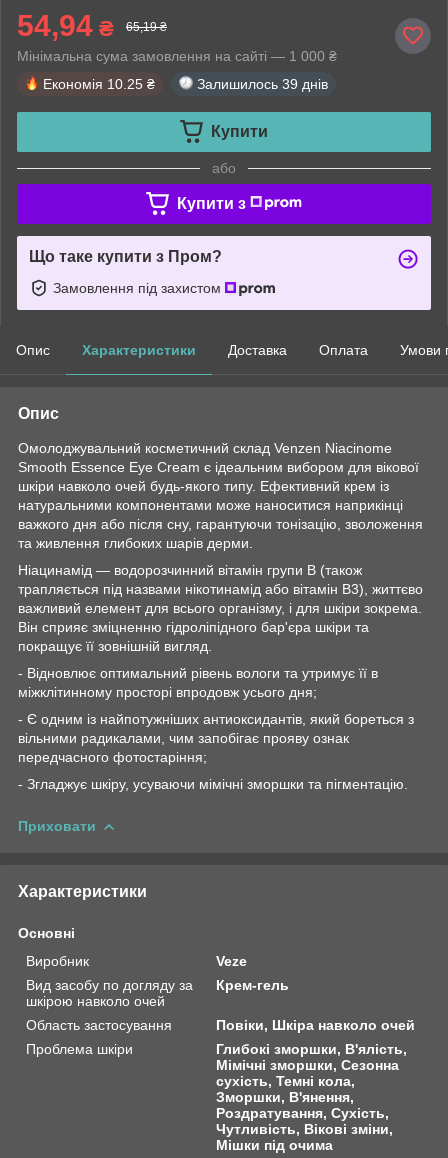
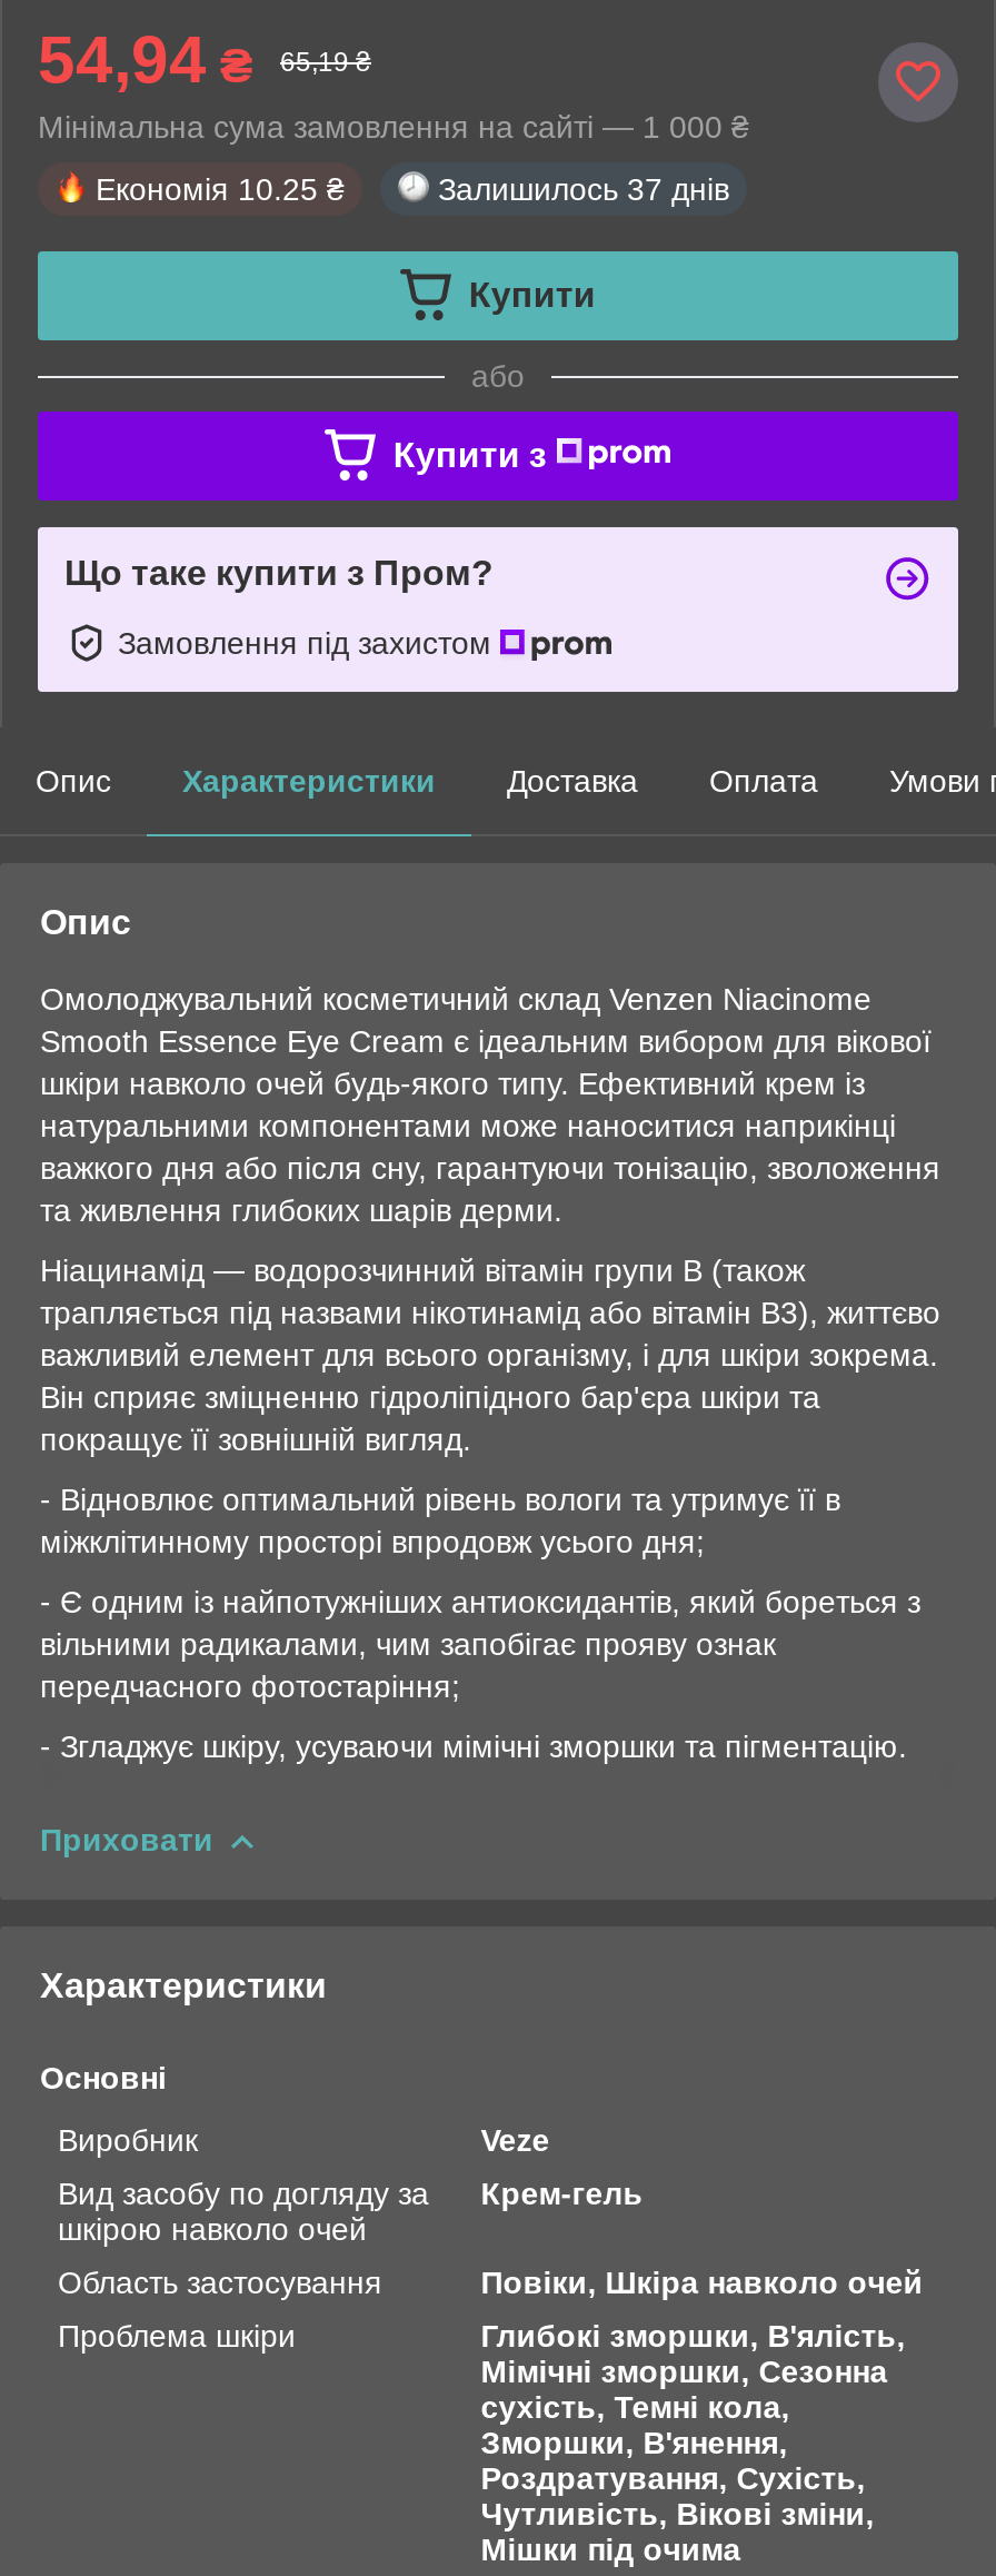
[197,76,328,92] Залишилось 39 днів -> [438,171,729,206] Залишилось 37 днів

